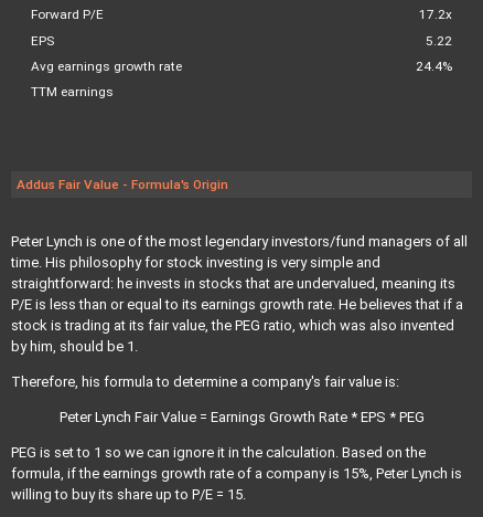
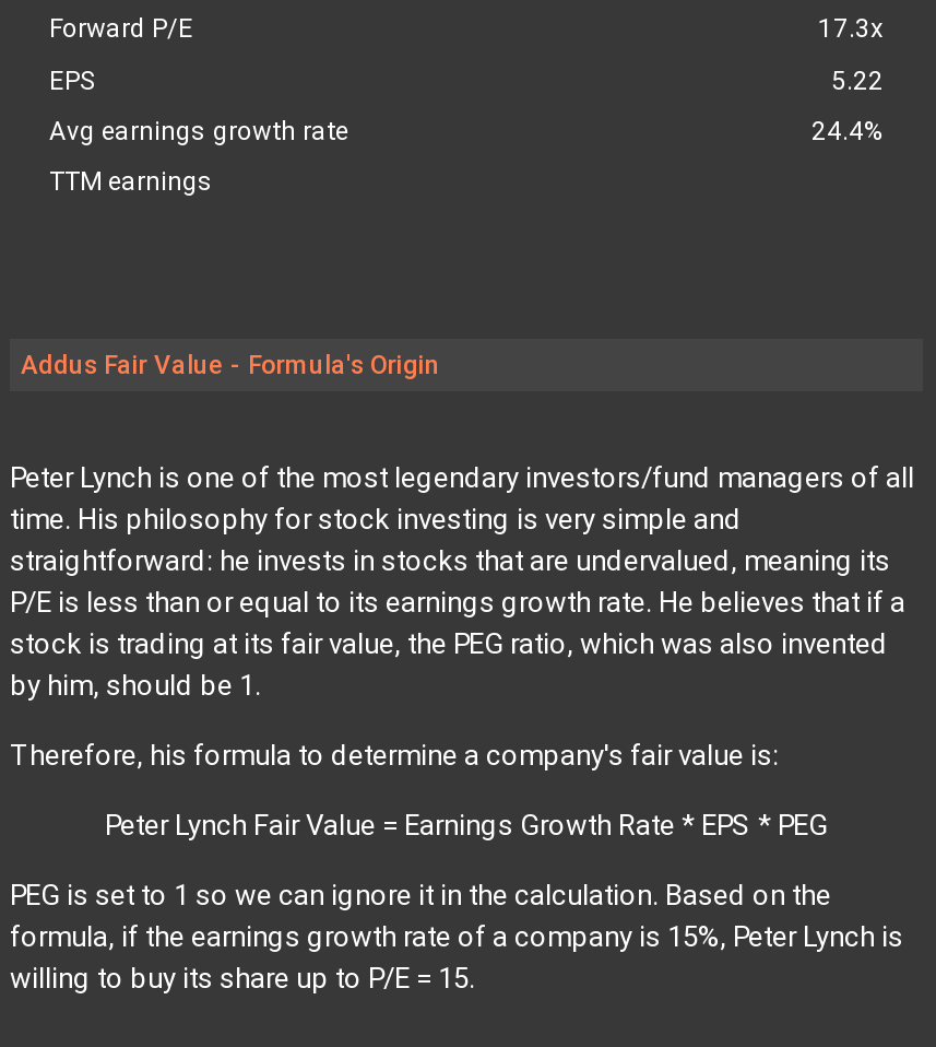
[419,7,452,22] 17.2x -> [818,13,884,43] 17.3x

